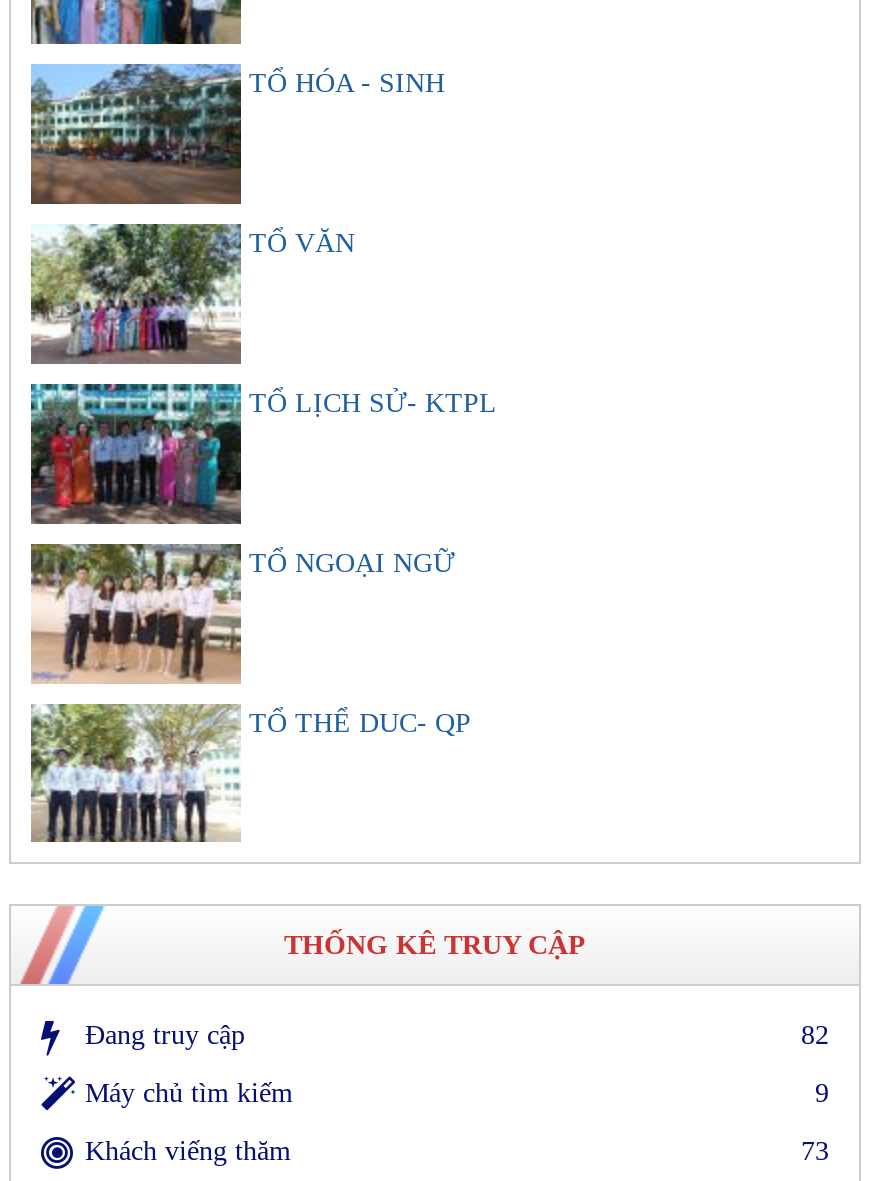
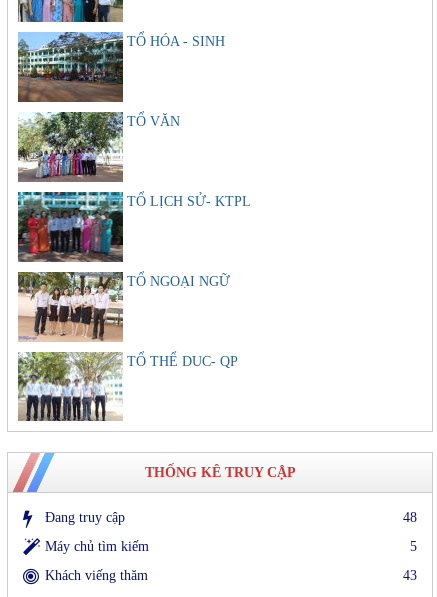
[801,1021,829,1051] 82 -> [403,510,417,525] 48
[815,1079,829,1109] 9 -> [410,539,417,554] 5
[801,1137,829,1167] 73 -> [403,568,417,583] 43

